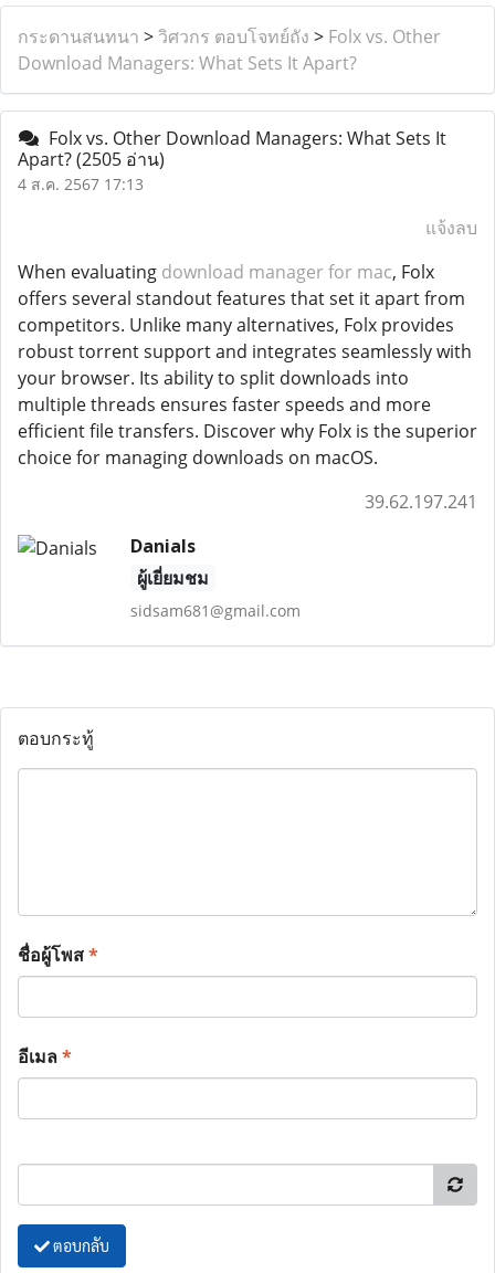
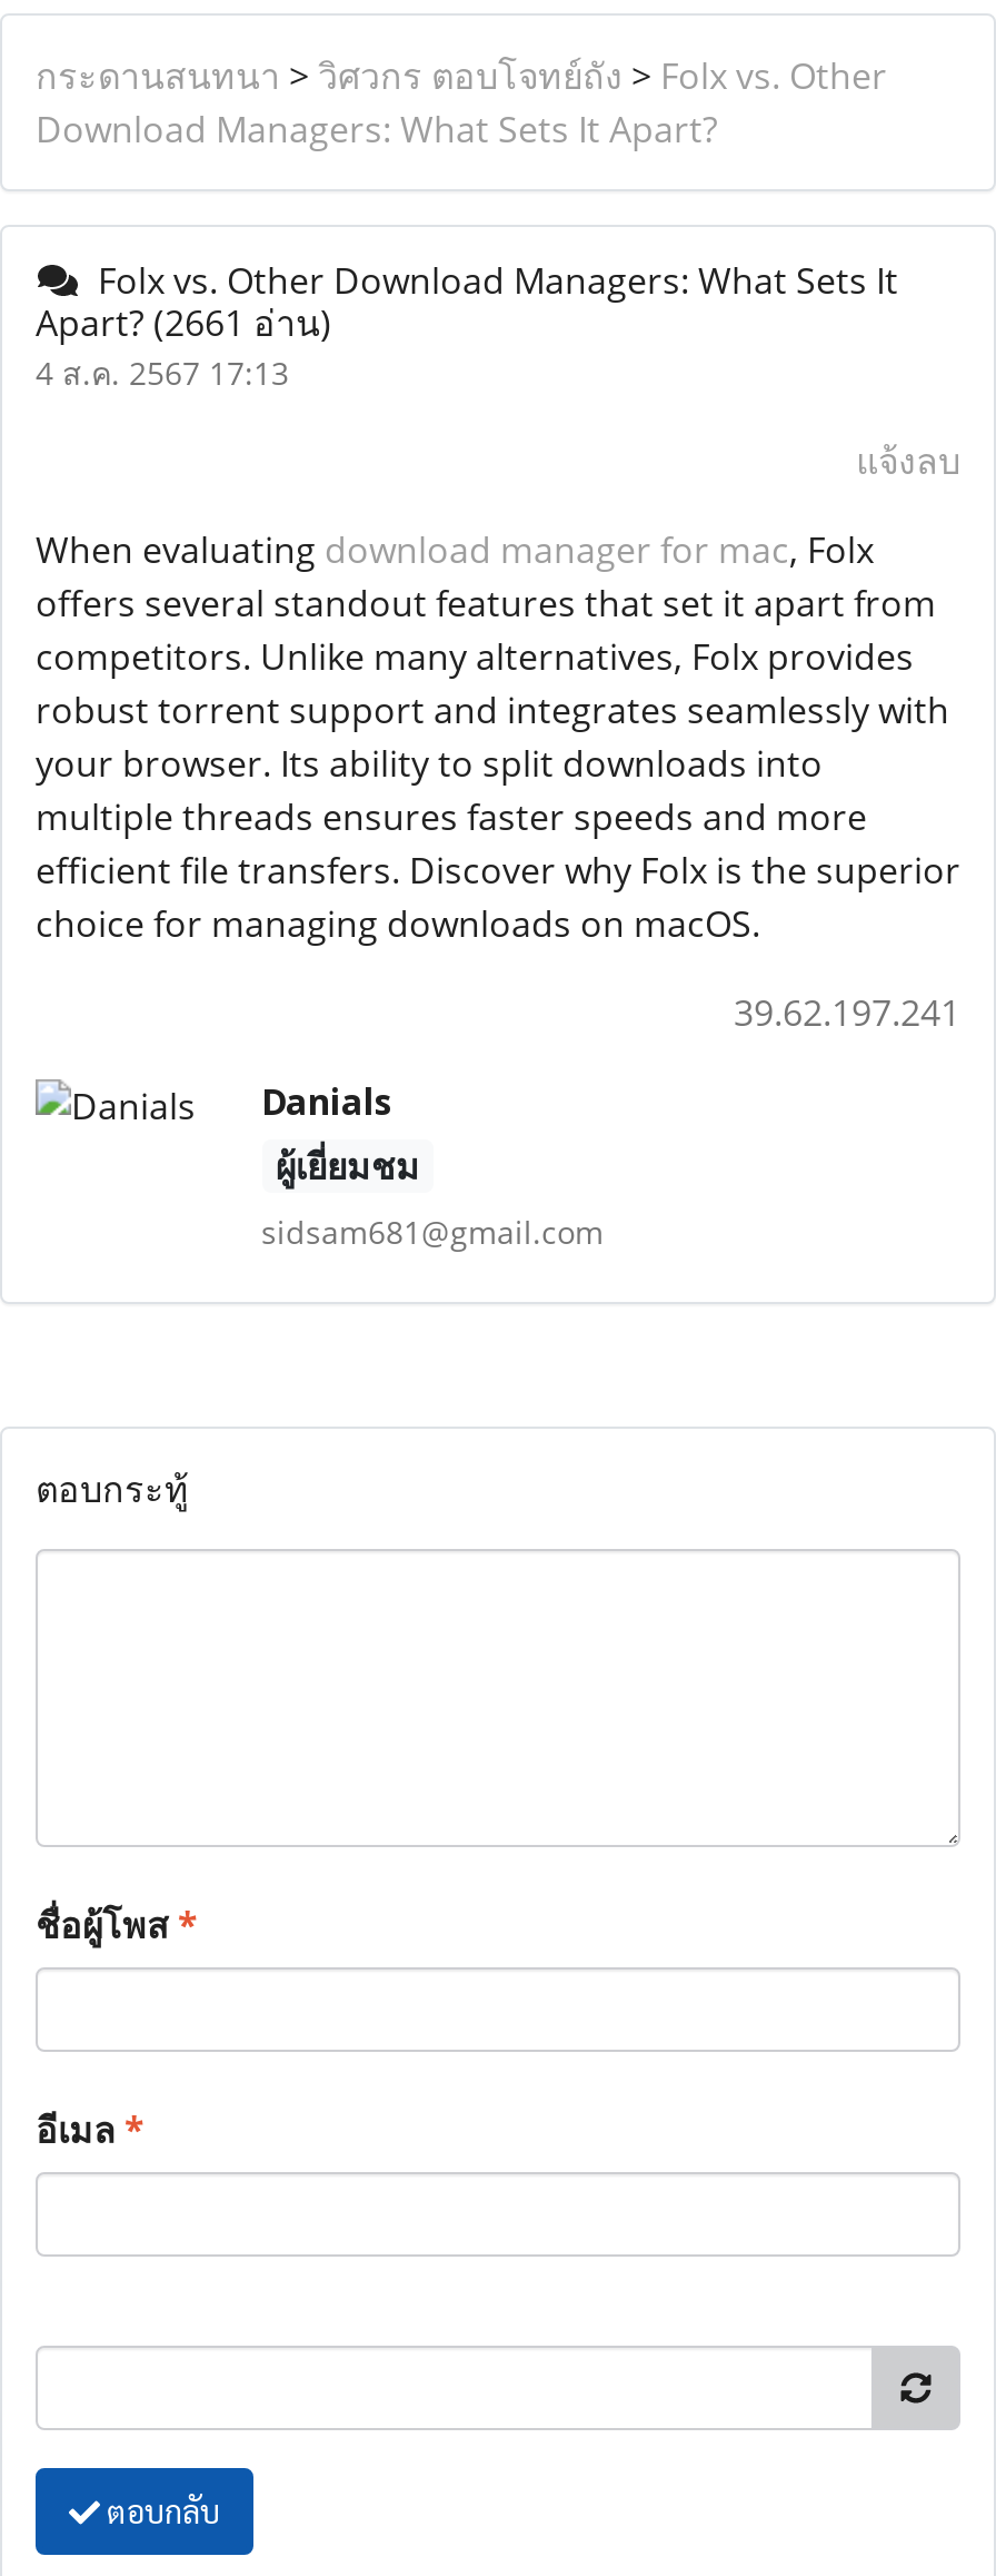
[18,147,165,171] Apart? (2505 อ่าน) -> [36,298,331,347] Apart? (2661 อ่าน)

